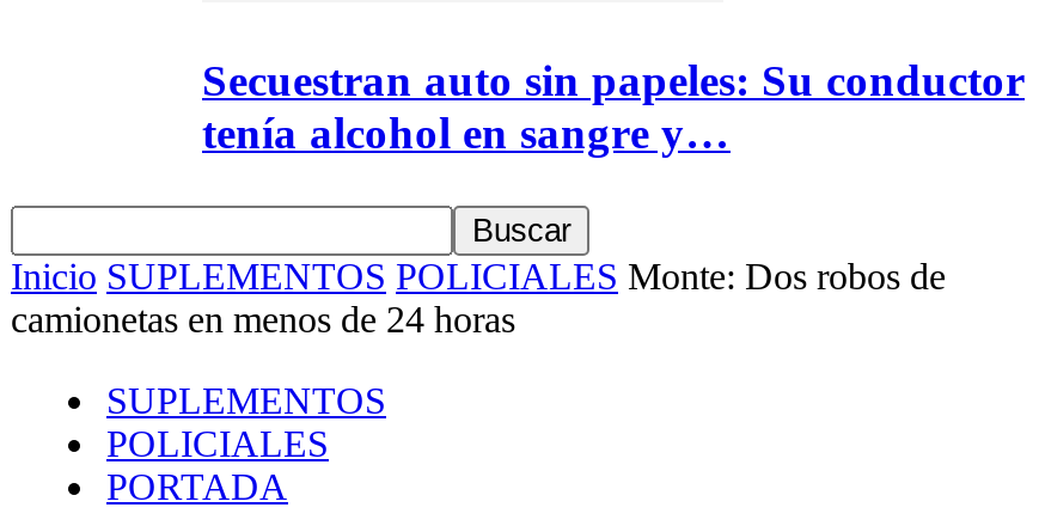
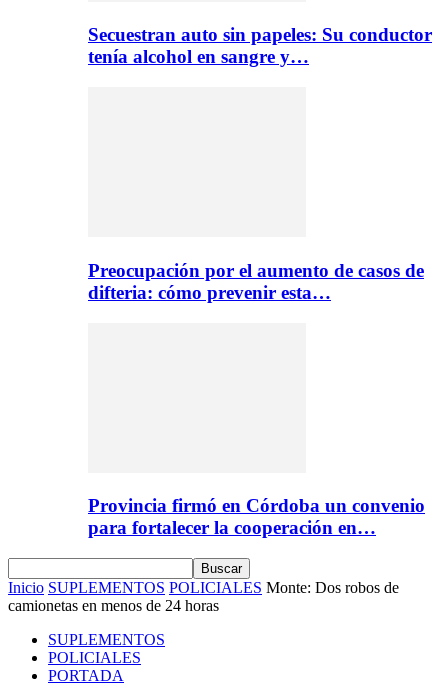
none -> [88,260,424,303] Preocupación por el aumento de casos de | difteria: cómo prevenir esta…
none -> [88,495,425,538] Provincia firmó en Córdoba un convenio | para fortalecer la cooperación en…

